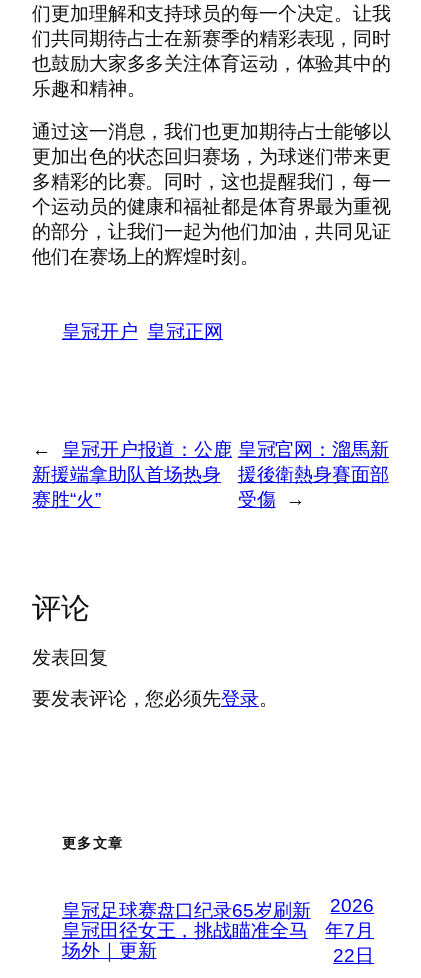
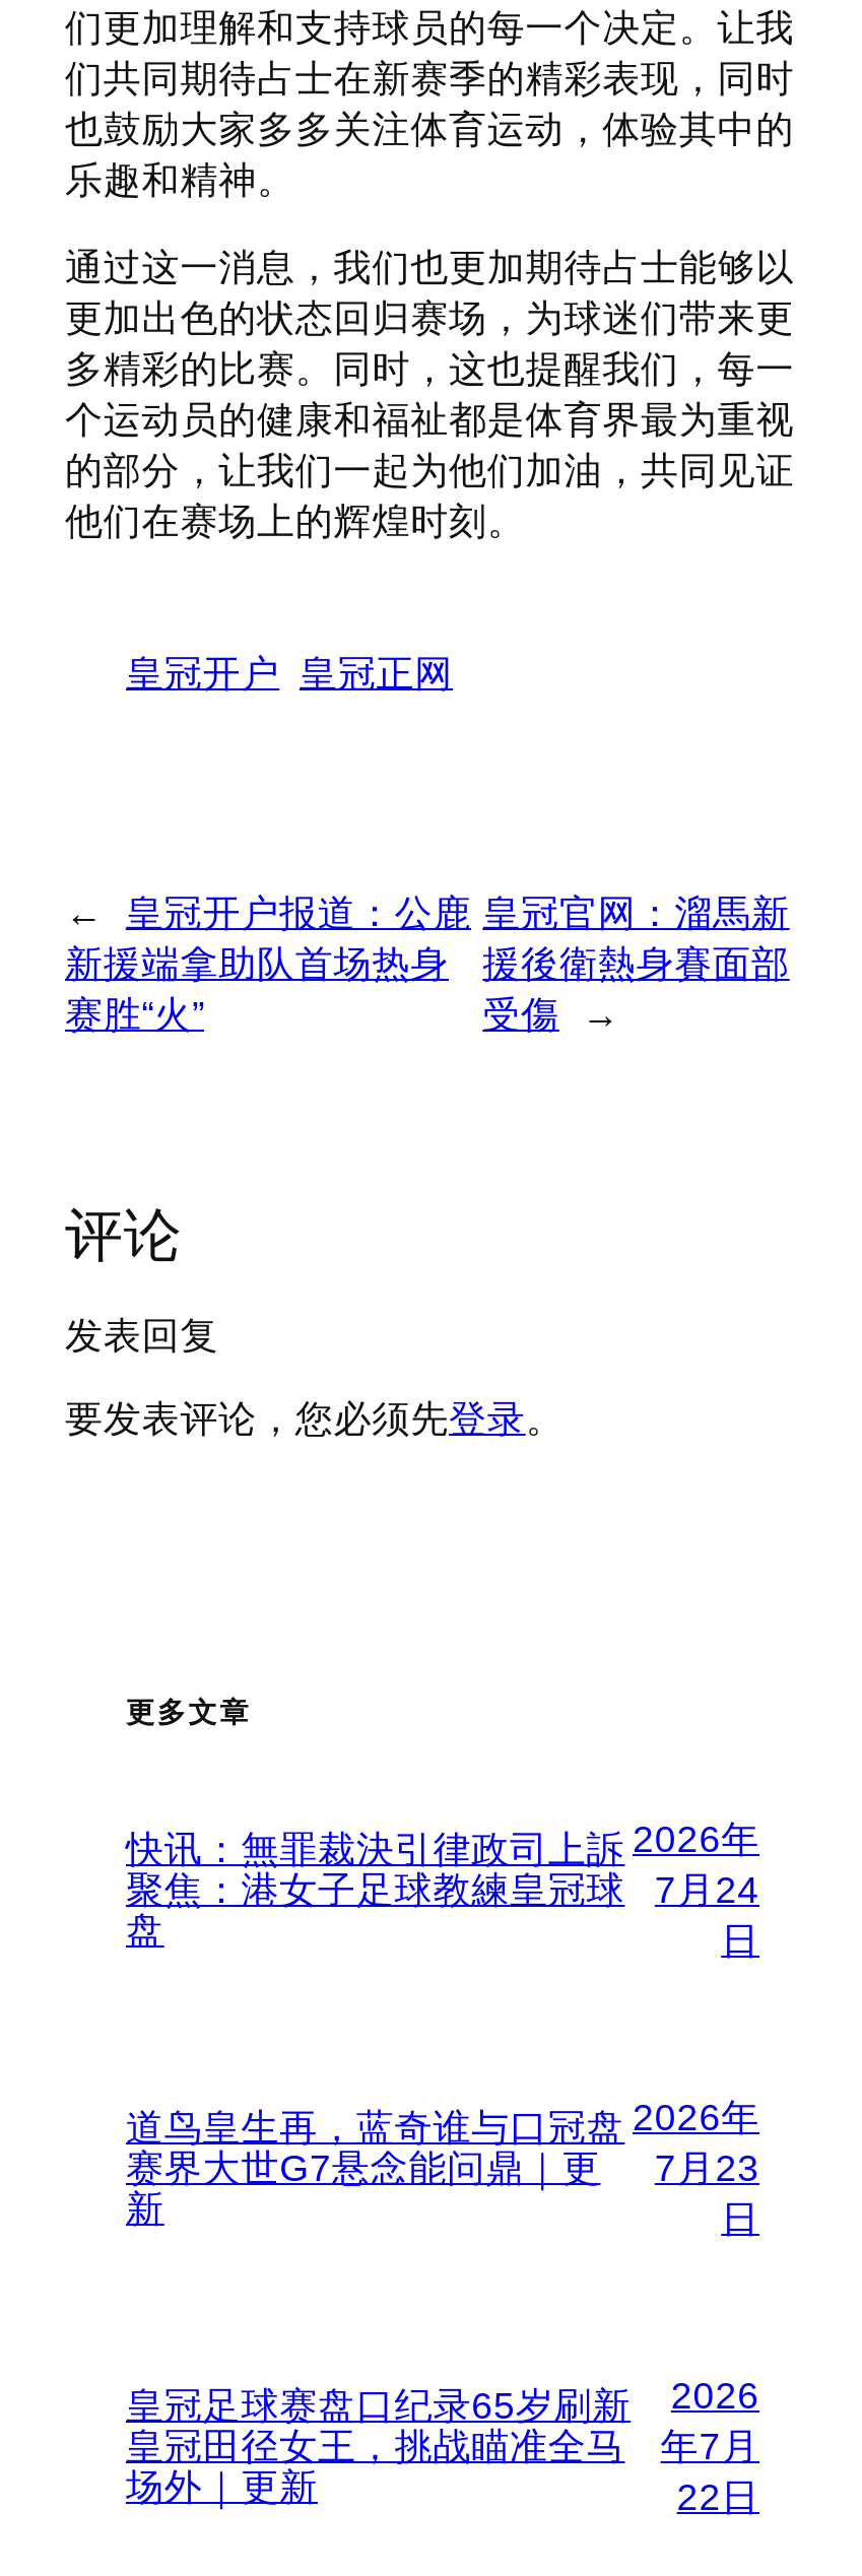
none -> [126,1827,625,1951] 快讯：無罪裁決引律政司上訴 | 聚焦：港女子足球教練皇冠球 | 盘
none -> [126,2105,625,2229] 道鸟皇生再，蓝奇谁与口冠盘 | 赛界大世G7悬念能问鼎｜更 | 新
none -> [633,1818,759,1962] 2026年 | 7月24 | 日
none -> [633,2096,759,2240] 2026年 | 7月23 | 日

